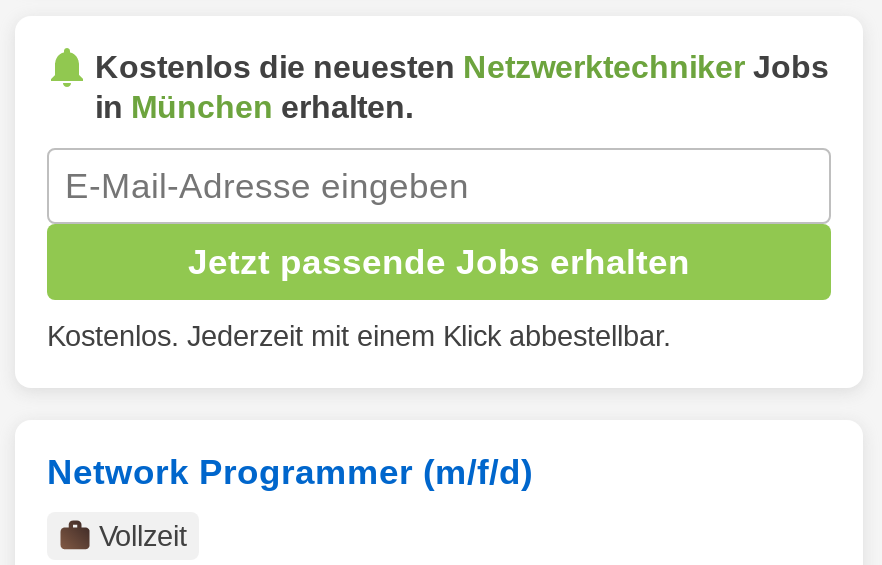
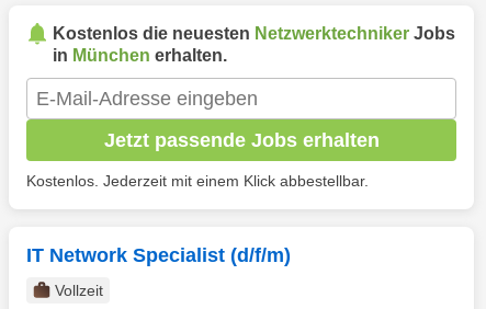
[47,452,533,492] Network Programmer (m/f/d) -> [26,244,291,266] IT Network Specialist (d/f/m)

